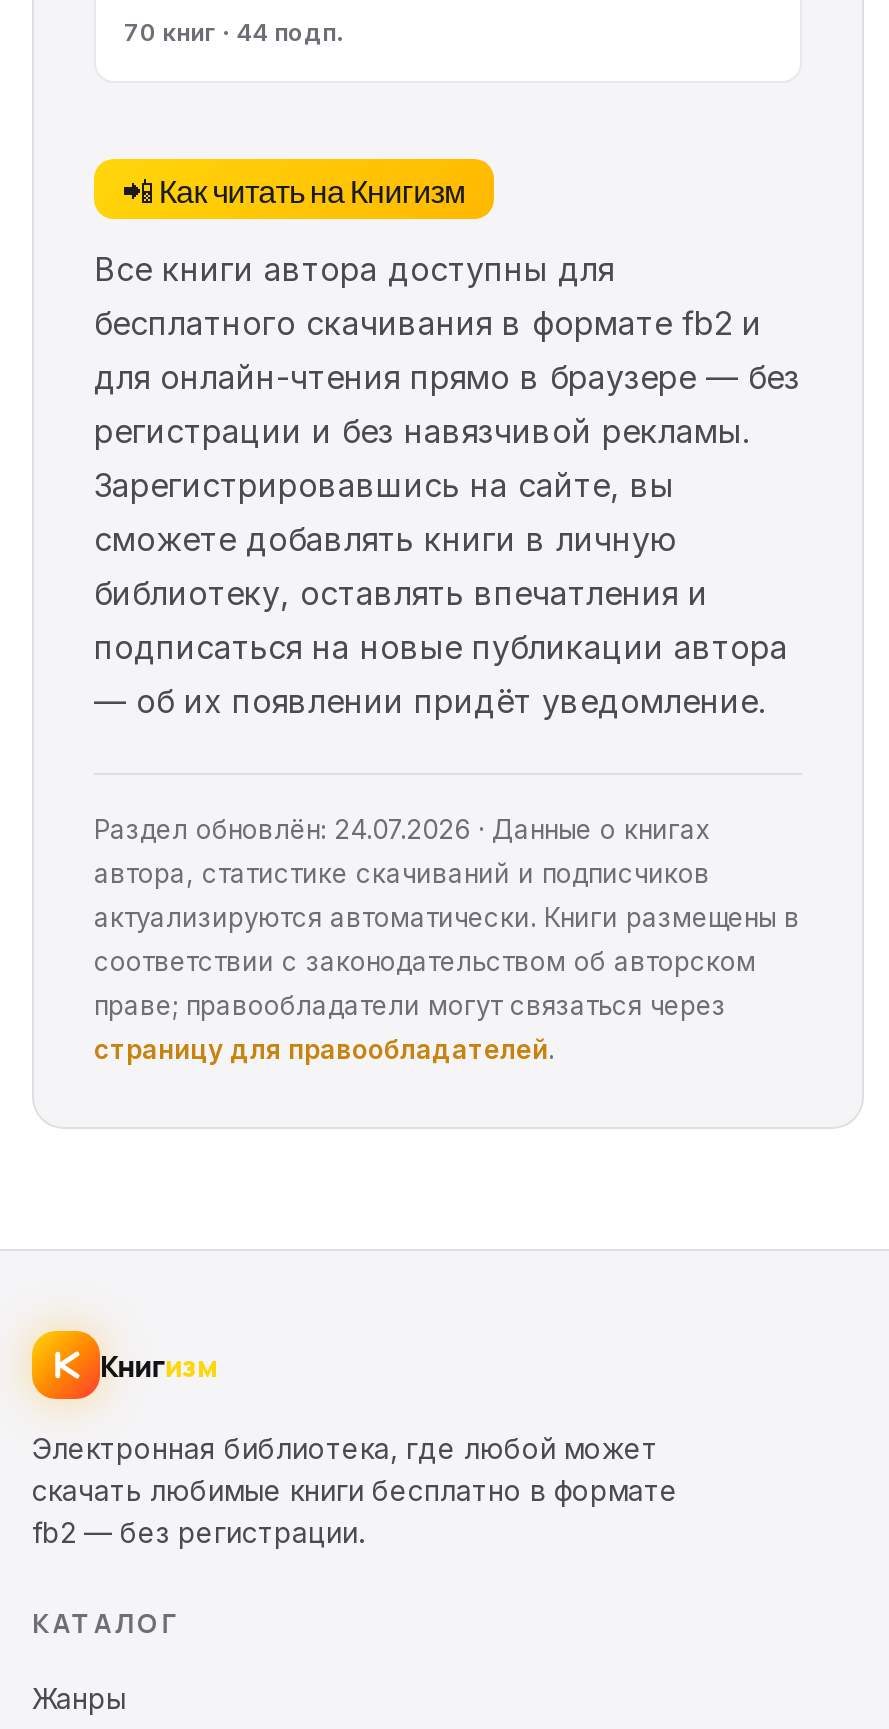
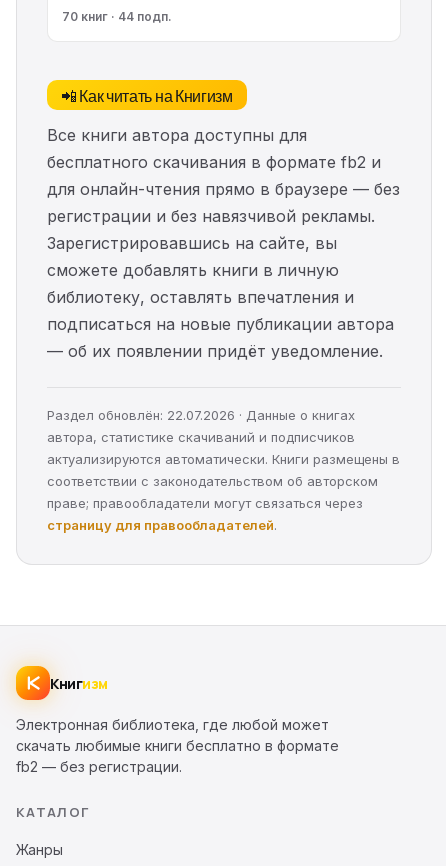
[94,813,710,845] Раздел обновлён: 24.07.2026 · Данные о книгах -> [47,407,355,423] Раздел обновлён: 22.07.2026 · Данные о книгах

